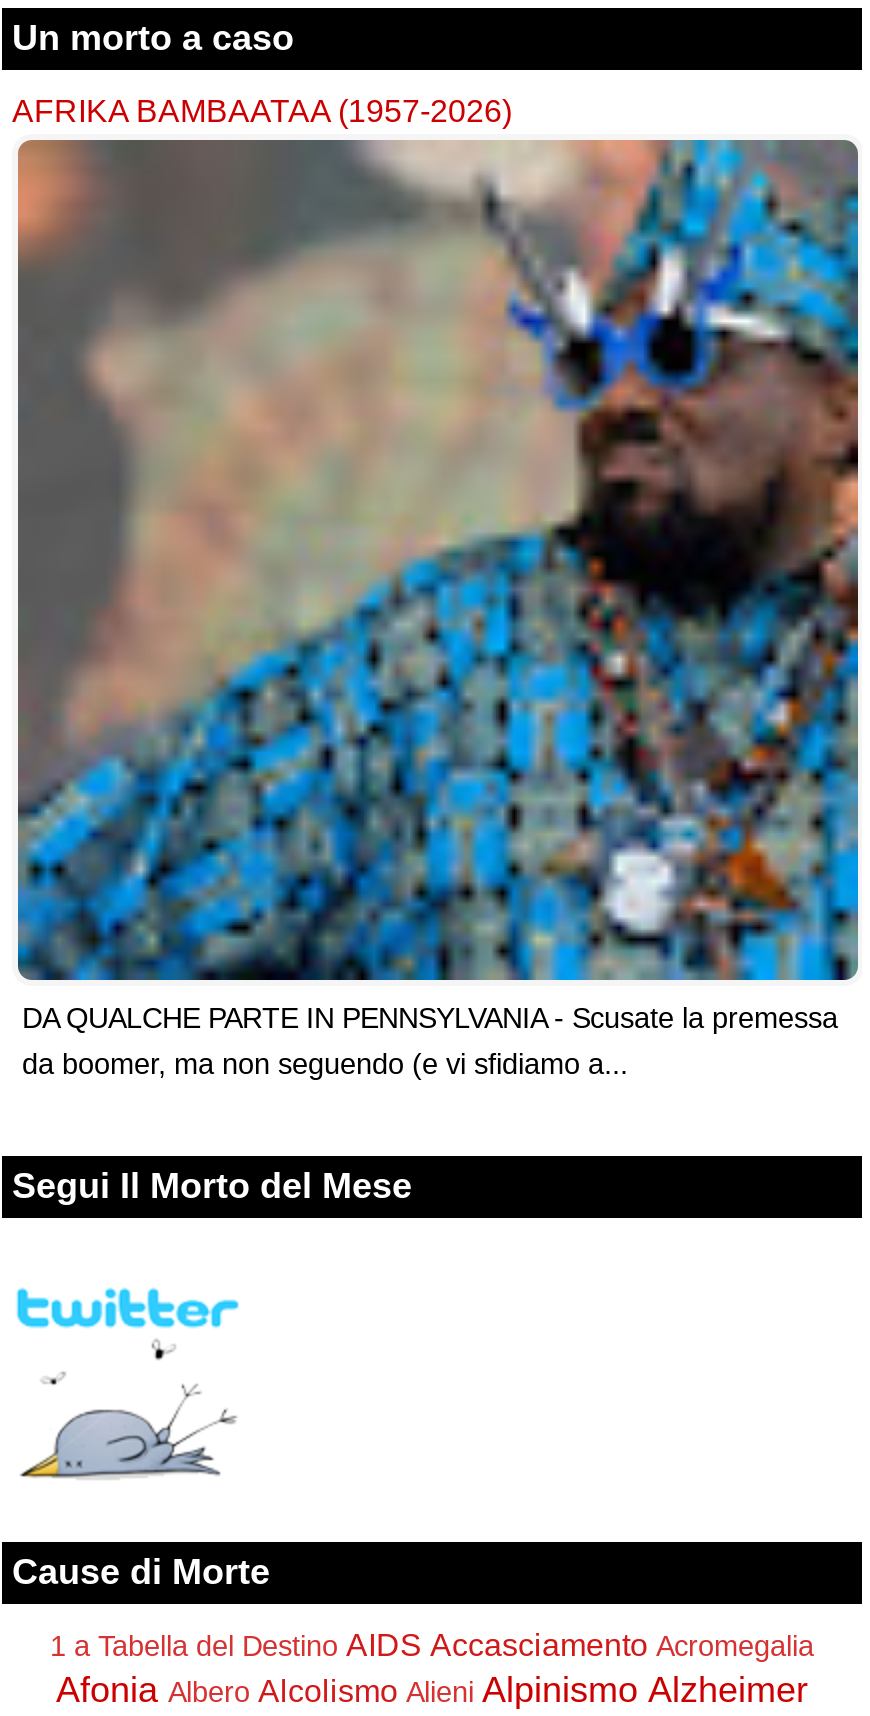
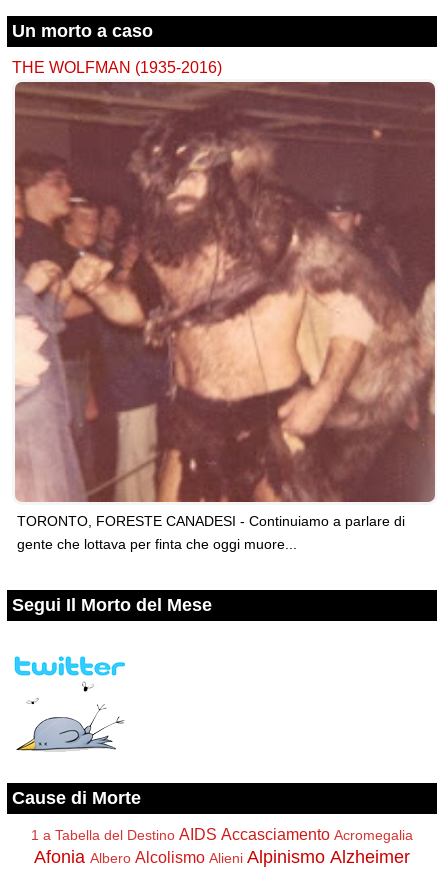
[12,93,512,129] AFRIKA BAMBAATAA (1957-2026) -> [12,58,222,76] THE WOLFMAN (1935-2016)
[16,138,860,1081] [image] | DA QUALCHE PARTE IN PENNSYLVANIA - Scusate la premessa | da boomer, ma non seguendo (e vi sfidiamo a... -> [14,81,436,552] [image] | TORONTO, FORESTE CANADESI - Continuiamo a parlare di | gente che lottava per finta che oggi muore...

